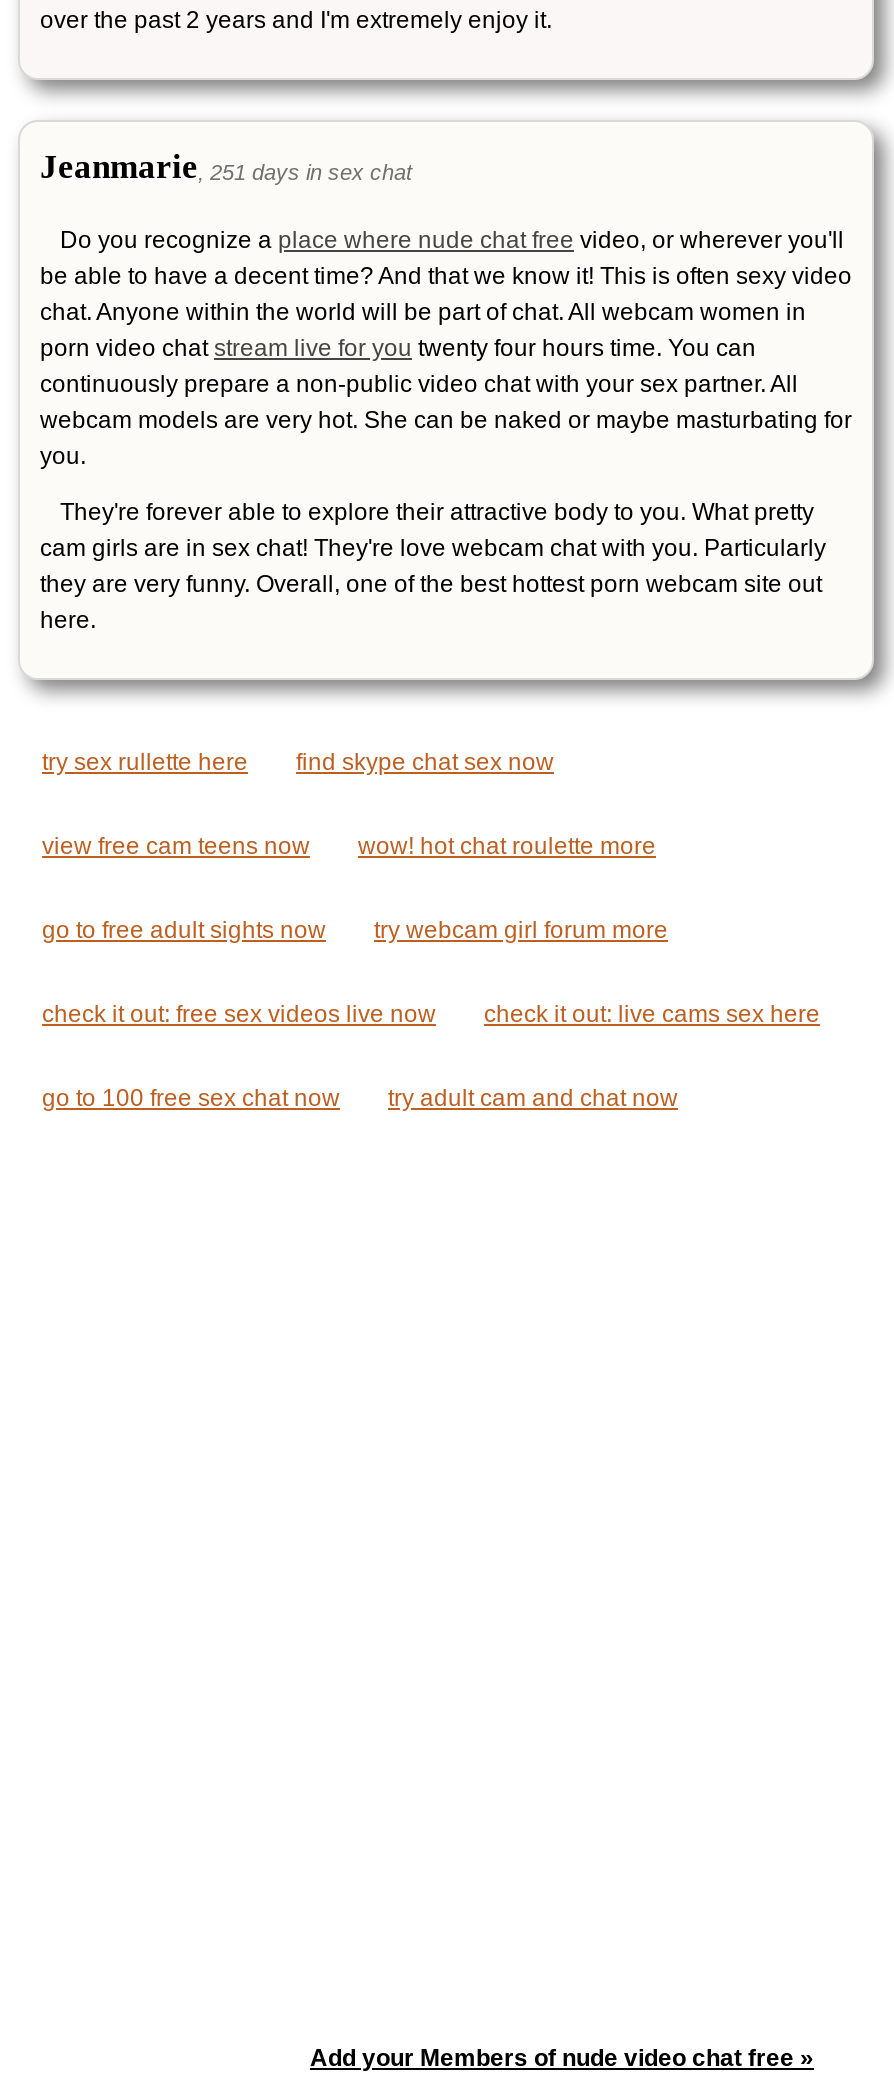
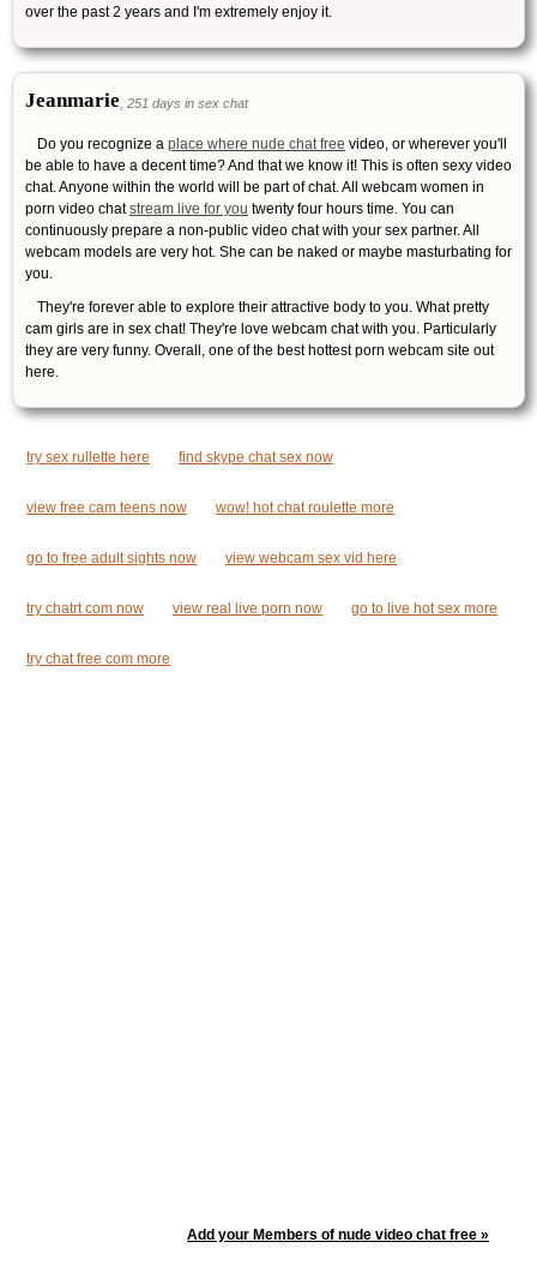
[374,916,668,944] try webcam girl forum more -> [225,550,397,566] view webcam sex vid here
[42,1000,820,1028] check it out: free sex videos live now | check it out: live cams sex here -> [26,600,497,617] try chatrt com now | view real live porn now | go to live hot sex more
[42,1084,678,1112] go to 100 free sex chat now | try adult cam and chat now -> [26,650,170,667] try chat free com more

